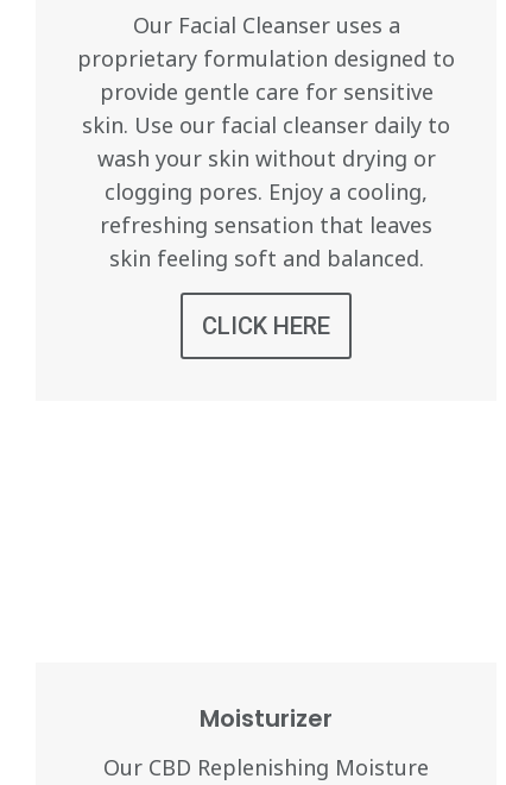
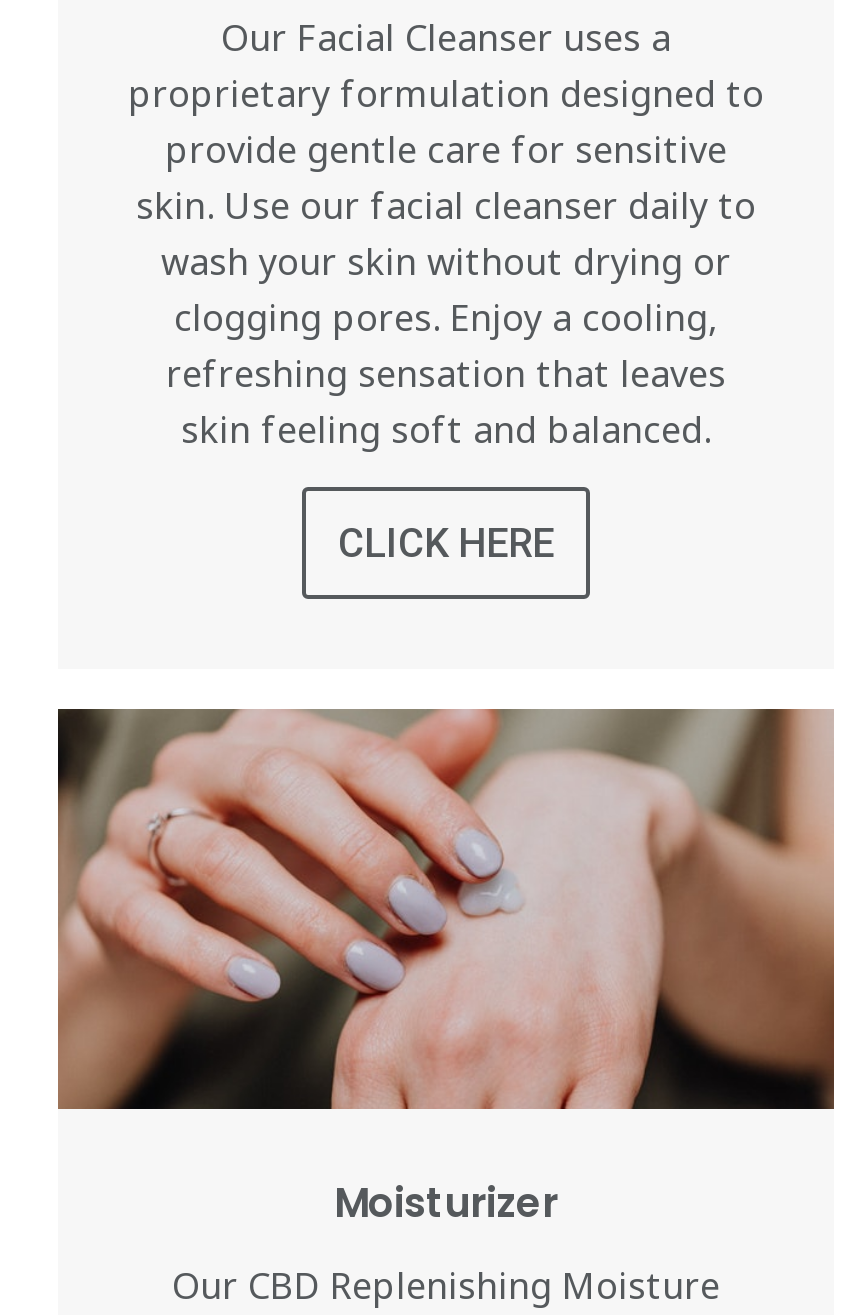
none -> [56,707,836,1111] [image]

